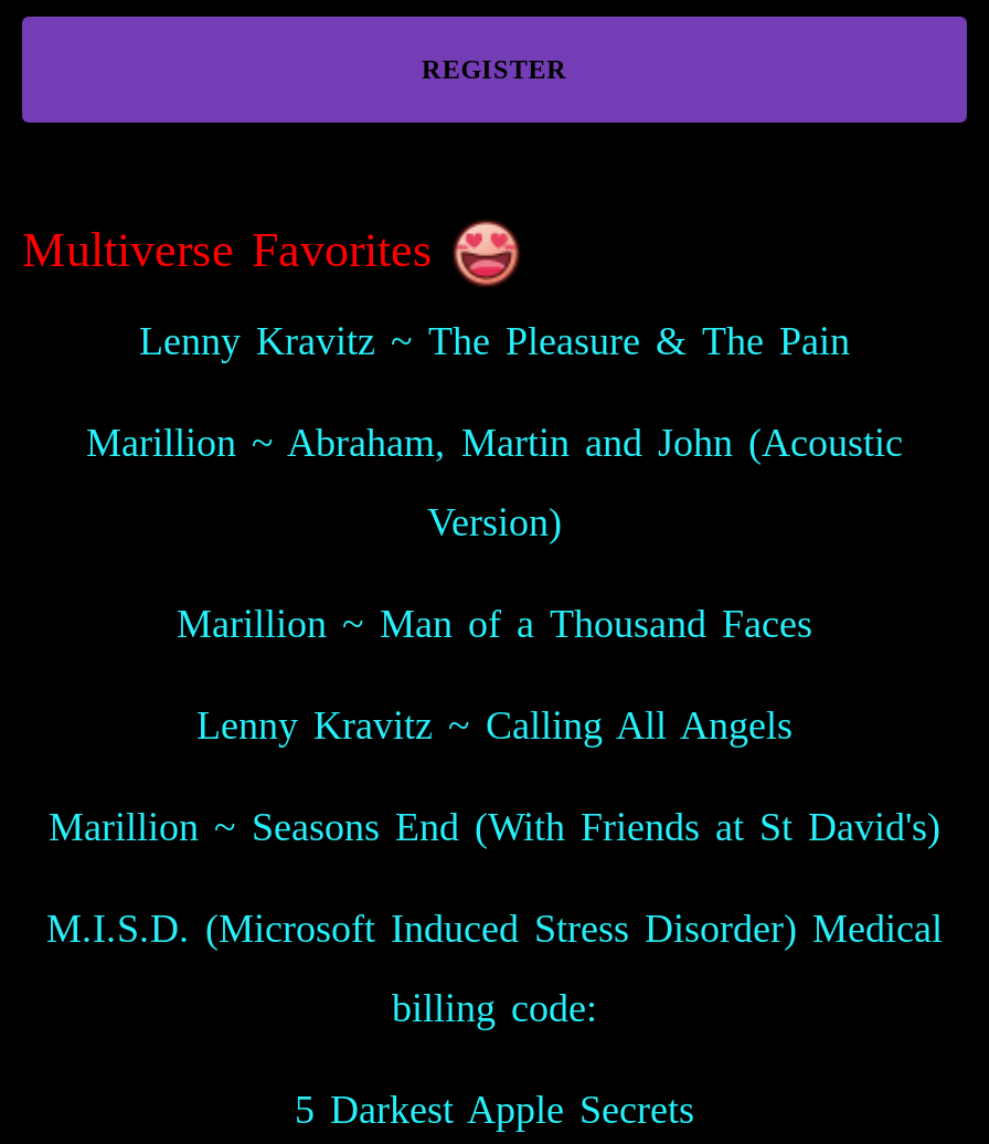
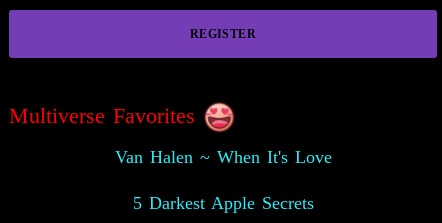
[46,318,943,1029] Lenny Kravitz ~ The Pleasure & The Pain | Marillion ~ Abraham, Martin and John (Acoustic | Version) | Marillion ~ Man of a Thousand Faces | Lenny Kravitz ~ Calling All Angels | Marillion ~ Seasons End (With Friends at St David's) | M.I.S.D. (Microsoft Induced Stress Disorder) Medical | billing code: -> [114,147,331,167] Van Halen ~ When It's Love

